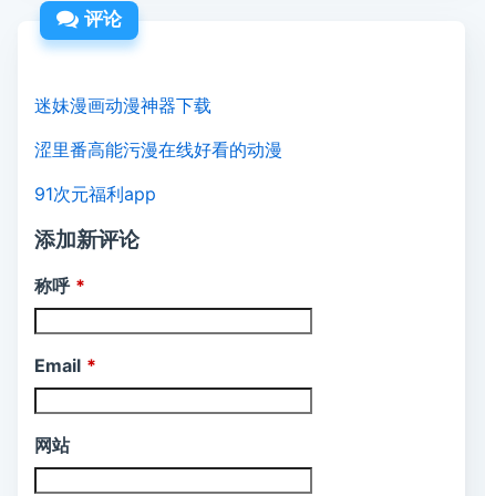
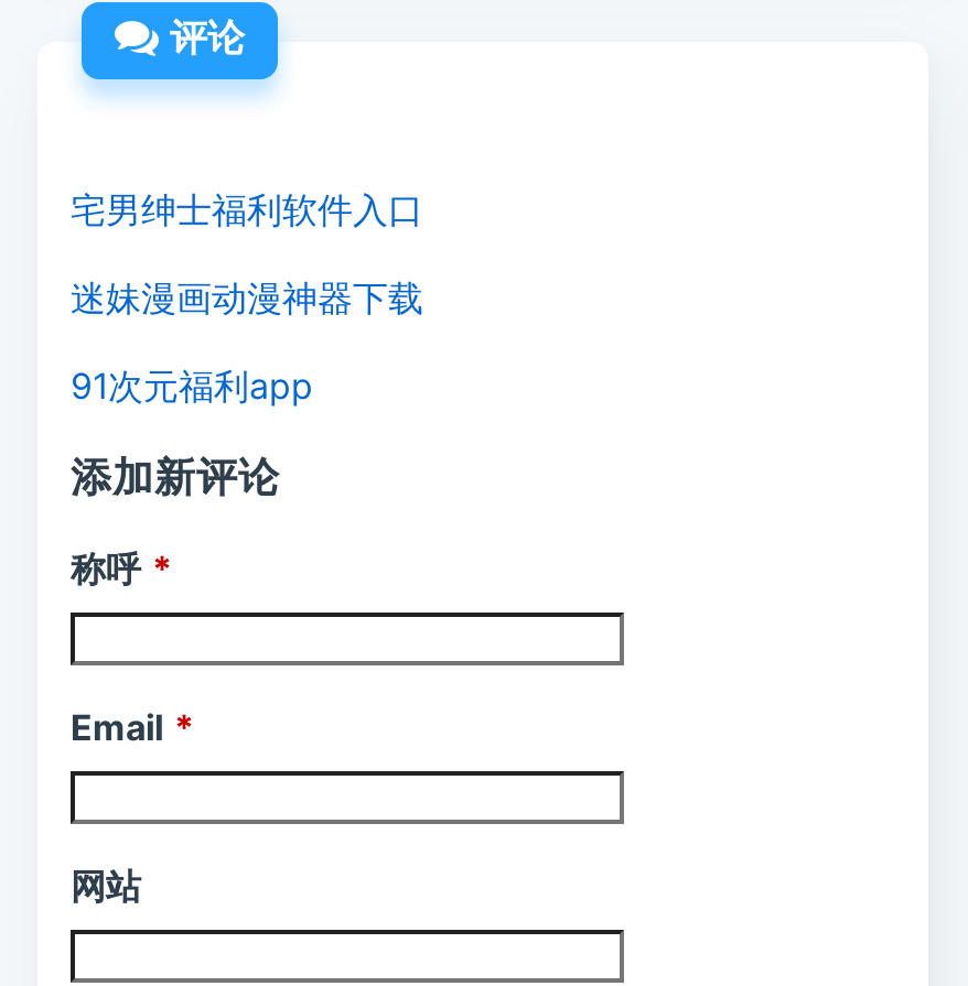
none -> [71,188,423,232] 宅男绅士福利软件入口
moved [34,94,211,117] -> [71,276,423,320]: 迷妹漫画动漫神器下载
[34,139,282,161] 涩里番高能污漫在线好看的动漫 -> none

